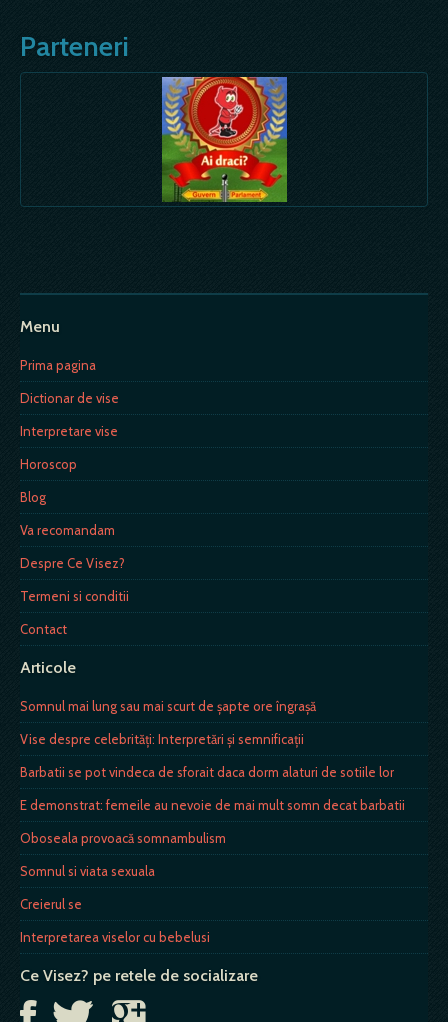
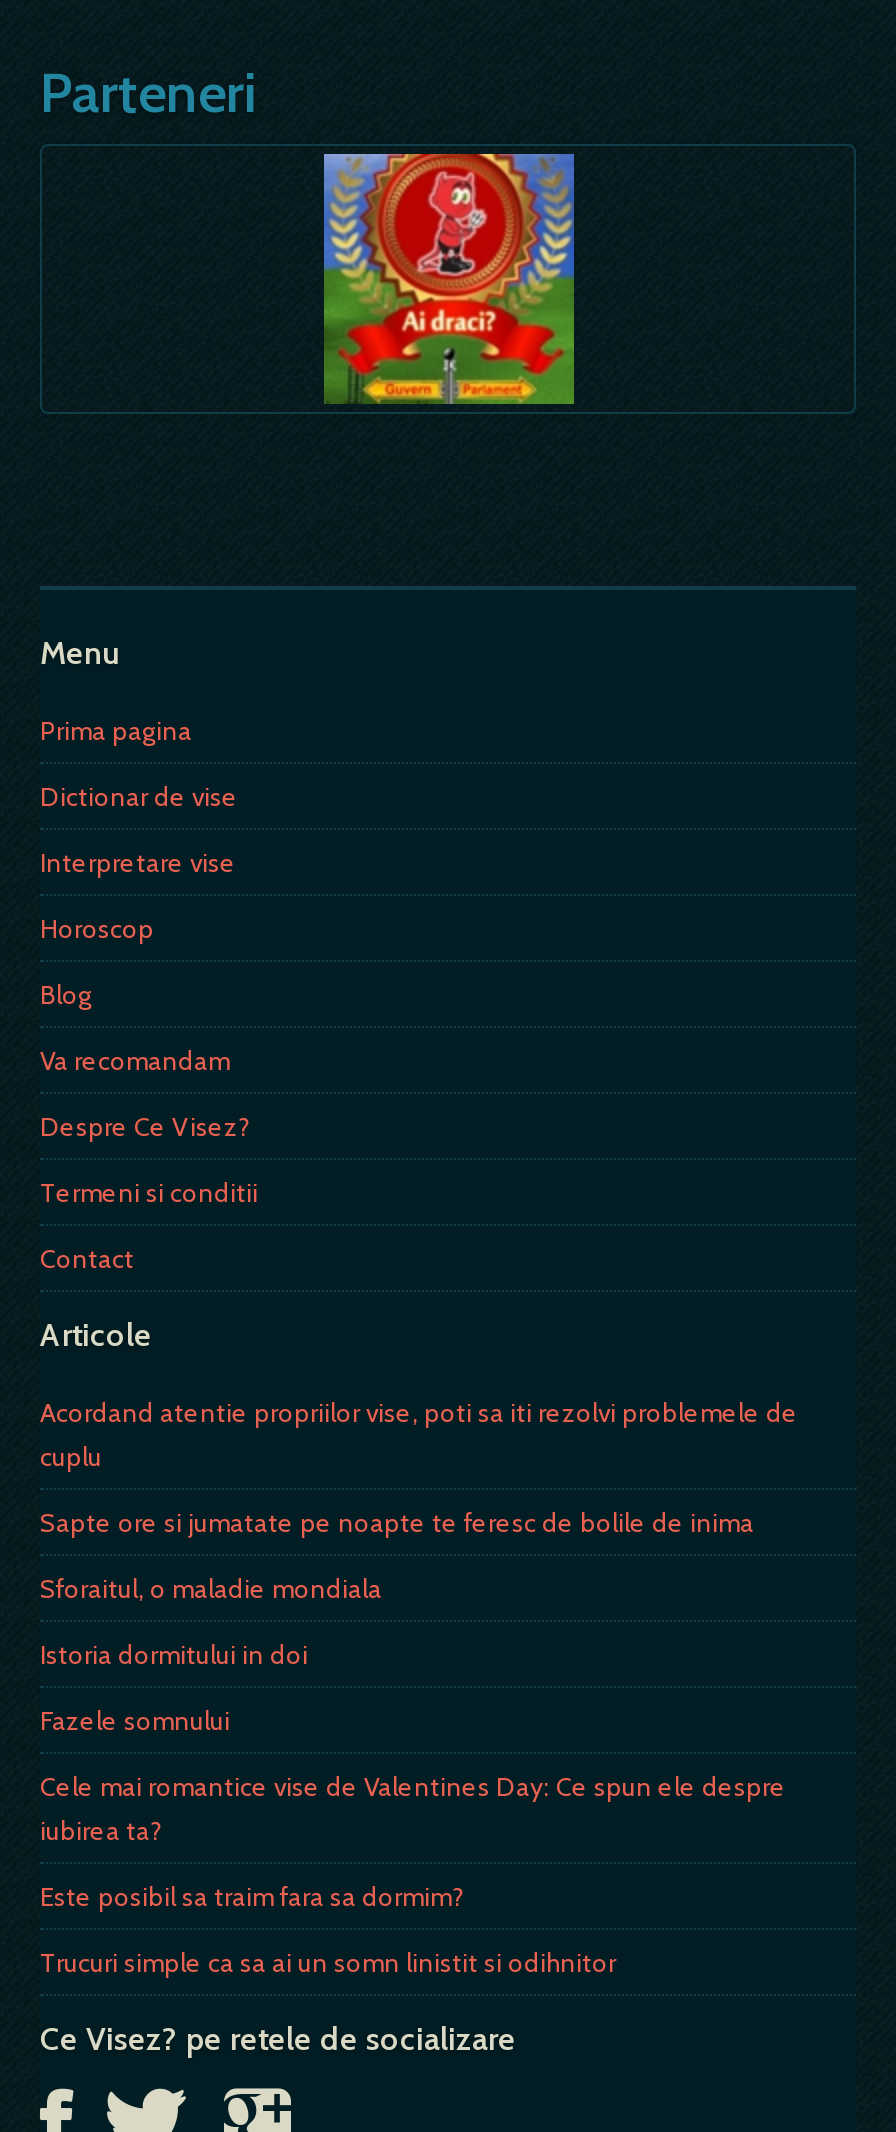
[20,698,316,714] Somnul mai lung sau mai scurt de şapte ore îngraşă -> [40,1396,798,1472] Acordand atentie propriilor vise, poti sa iti rezolvi problemele de | cuplu
[20,731,304,747] Vise despre celebrități: Interpretări și semnificații -> [40,1506,754,1538] Sapte ore si jumatate pe noapte te feresc de bolile de inima
[20,764,394,780] Barbatii se pot vindeca de sforait daca dorm alaturi de sotiile lor -> [40,1572,382,1604] Sforaitul, o maladie mondiala
[20,797,405,813] E demonstrat: femeile au nevoie de mai mult somn decat barbatii -> [40,1638,308,1670] Istoria dormitului in doi
[20,830,226,846] Oboseala provoacă somnambulism -> [40,1704,230,1736] Fazele somnului
[20,863,155,879] Somnul si viata sexuala -> [40,1770,786,1846] Cele mai romantice vise de Valentines Day: Ce spun ele despre | iubirea ta?
[20,896,82,912] Creierul se -> [40,1880,464,1912] Este posibil sa traim fara sa dormim?
[20,929,210,945] Interpretarea viselor cu bebelusi -> [40,1946,616,1978] Trucuri simple ca sa ai un somn linistit si odihnitor

